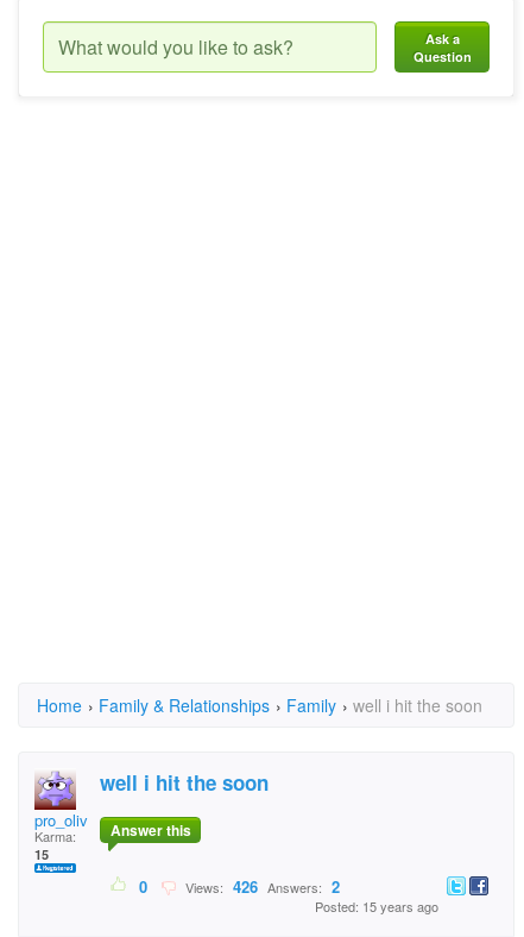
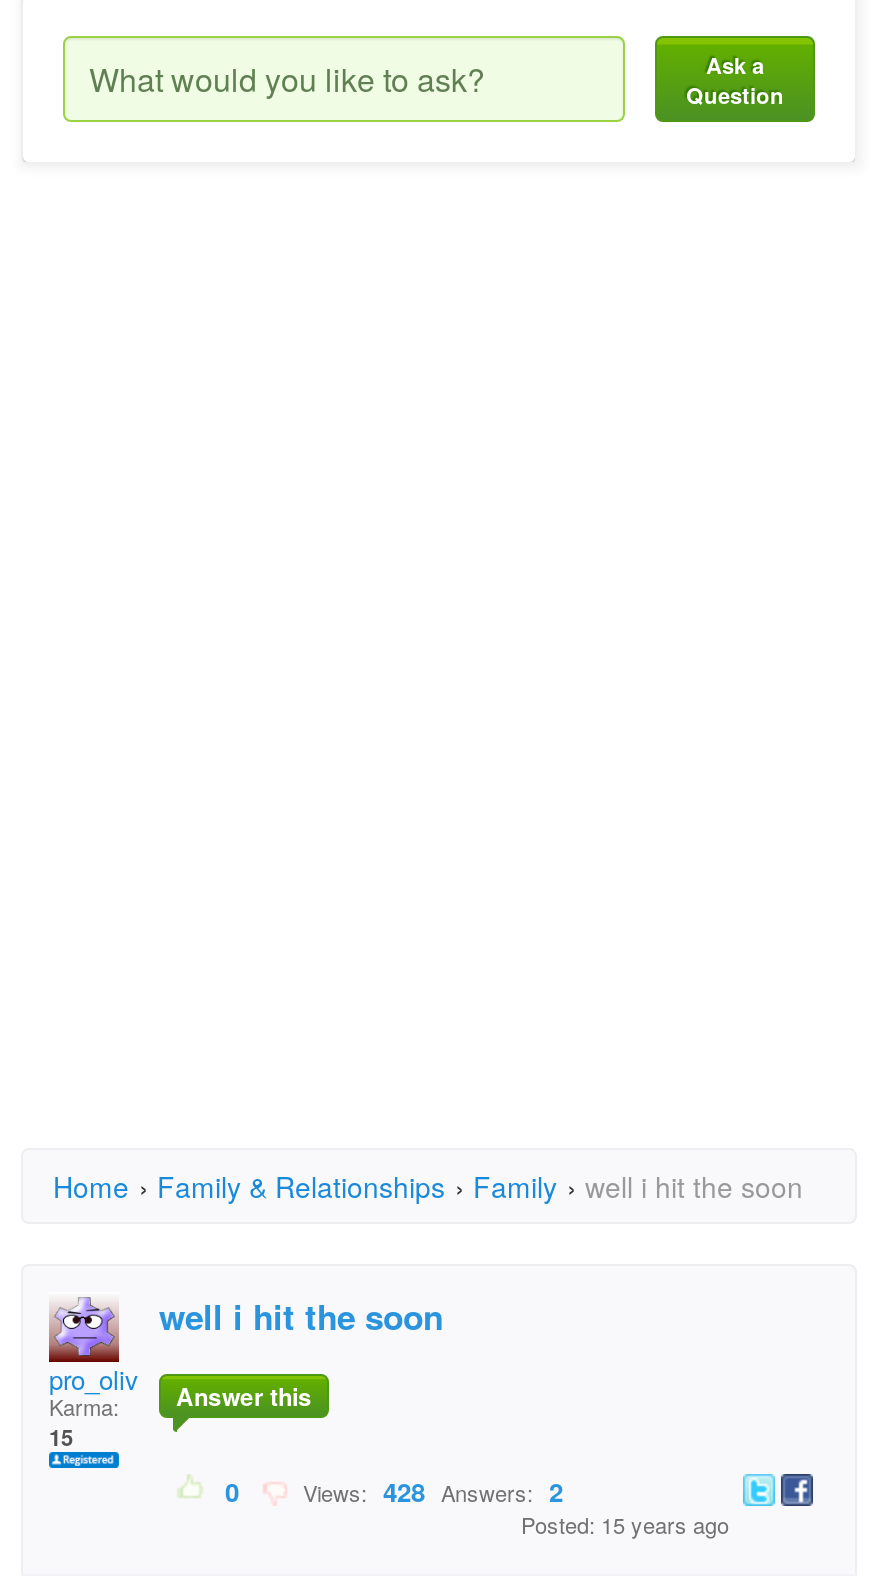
[178,875,340,898] Views: 426 Answers: 2 -> [291,1472,563,1510] Views: 428 Answers: 2

